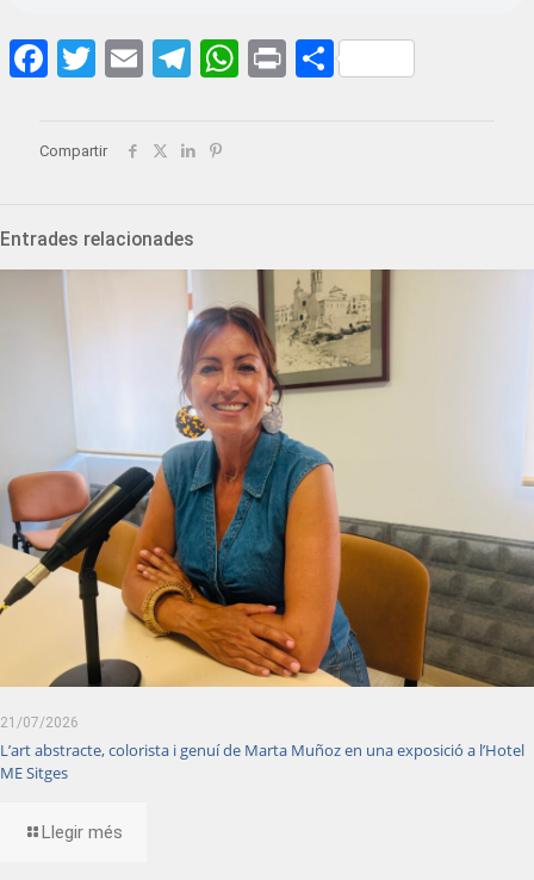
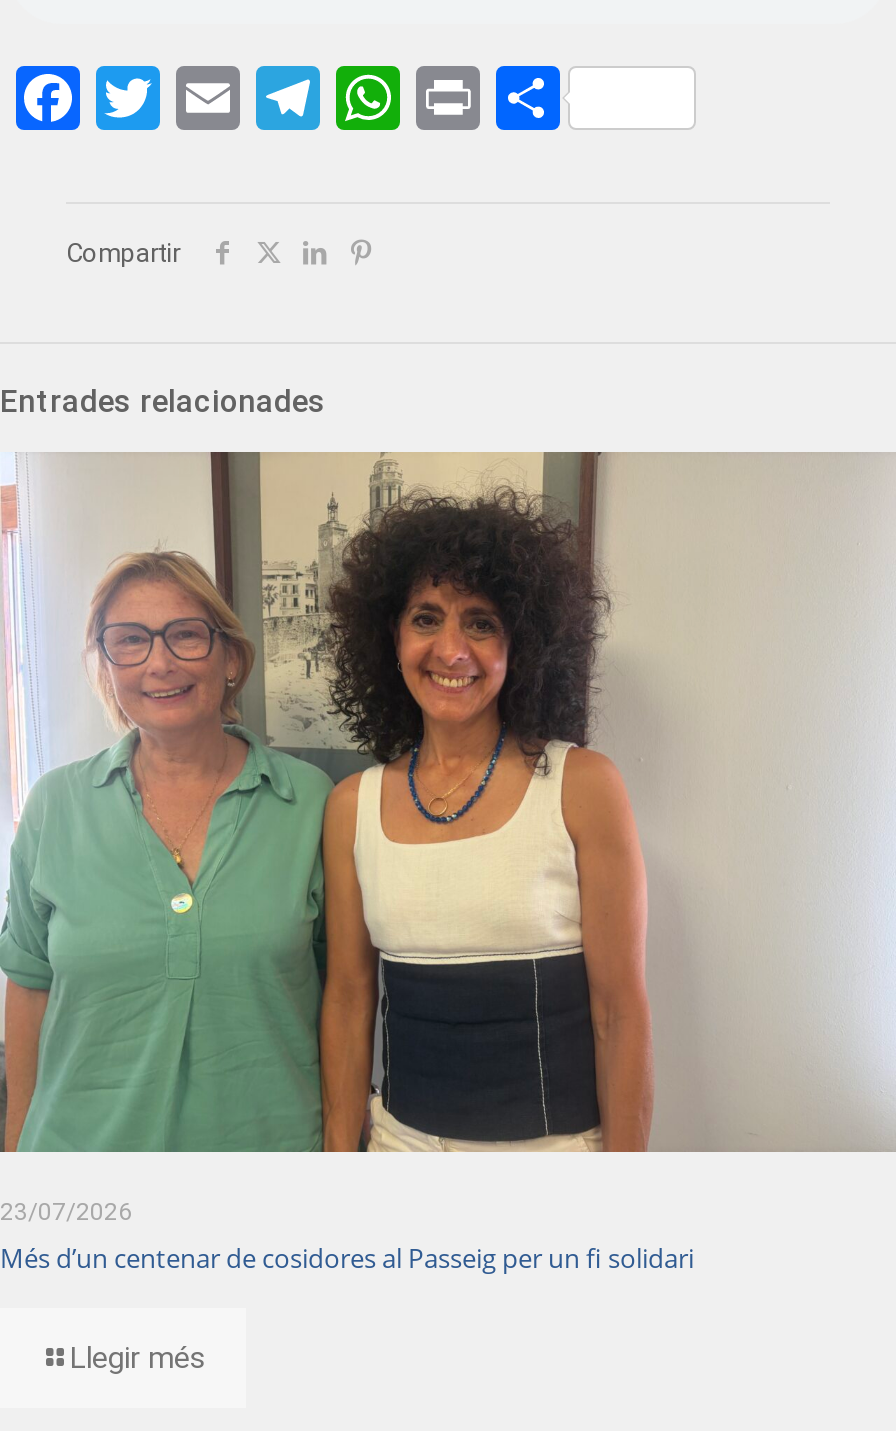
[0,268,530,783] [image] | 21/07/2026 | L’art abstracte, colorista i genuí de Marta Muñoz en una exposició a l’Hotel | ME Sitges -> [0,450,890,1276] [image] | 23/07/2026 | Més d’un centenar de cosidores al Passeig per un fi solidari

